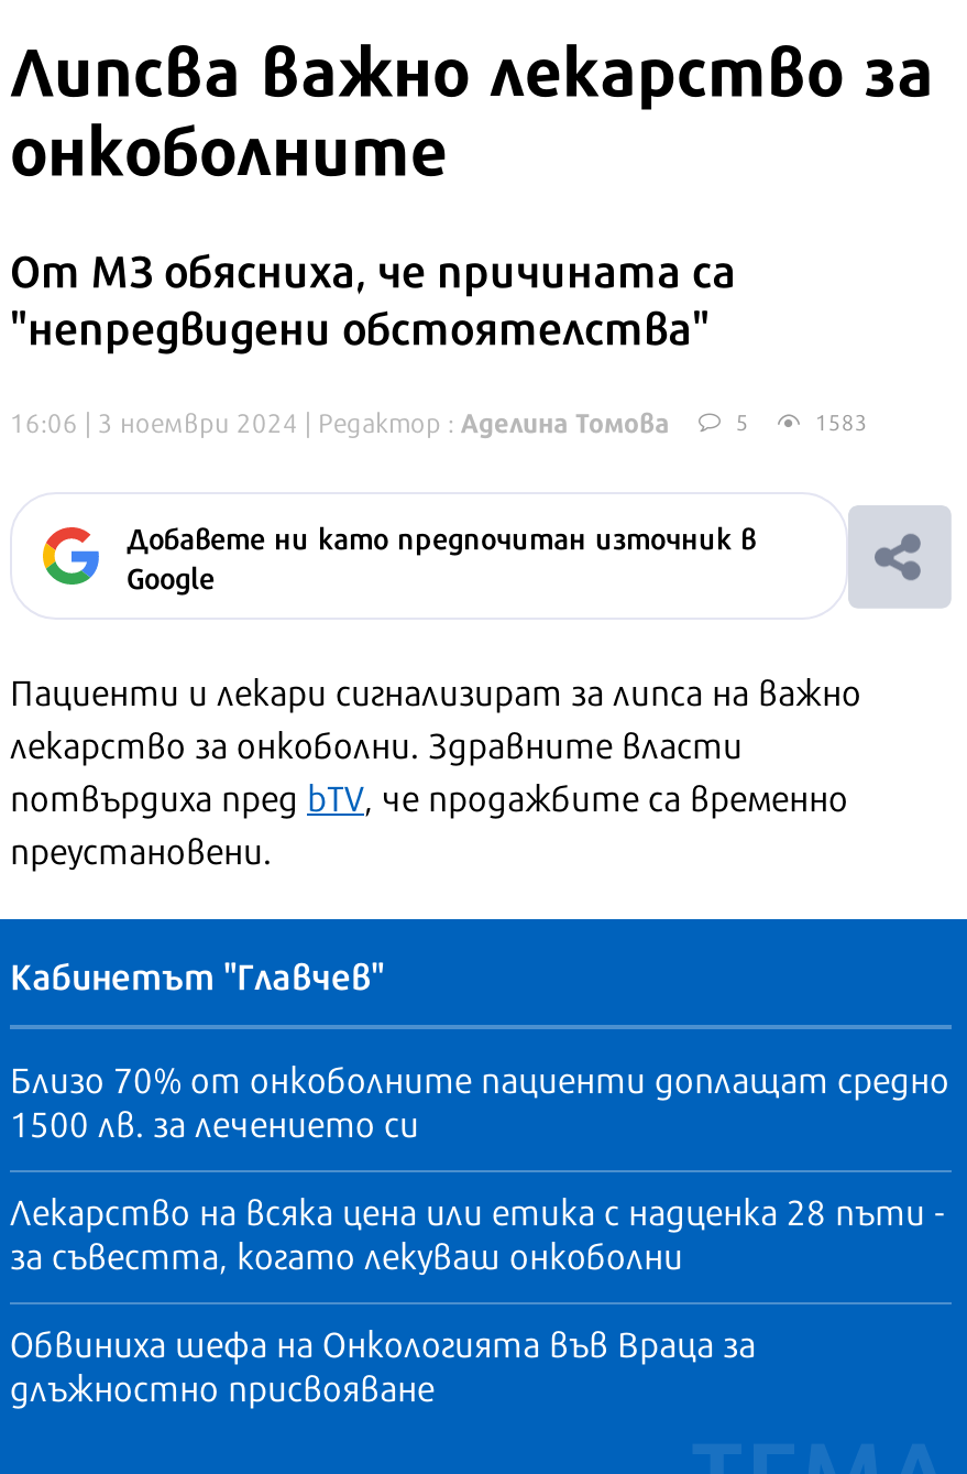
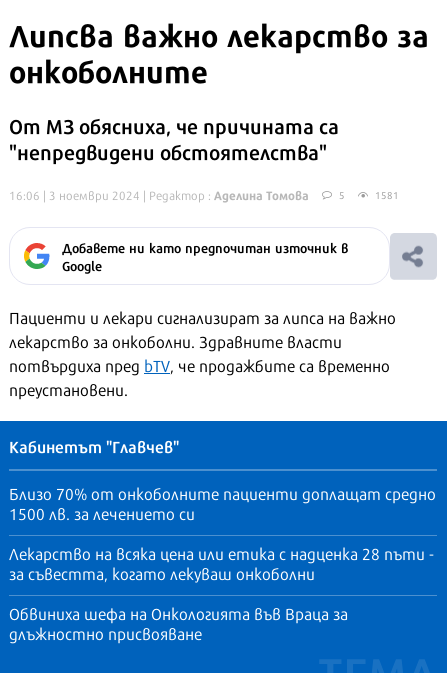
[815,404,868,437] 1583 -> [375,187,399,202] 1581

